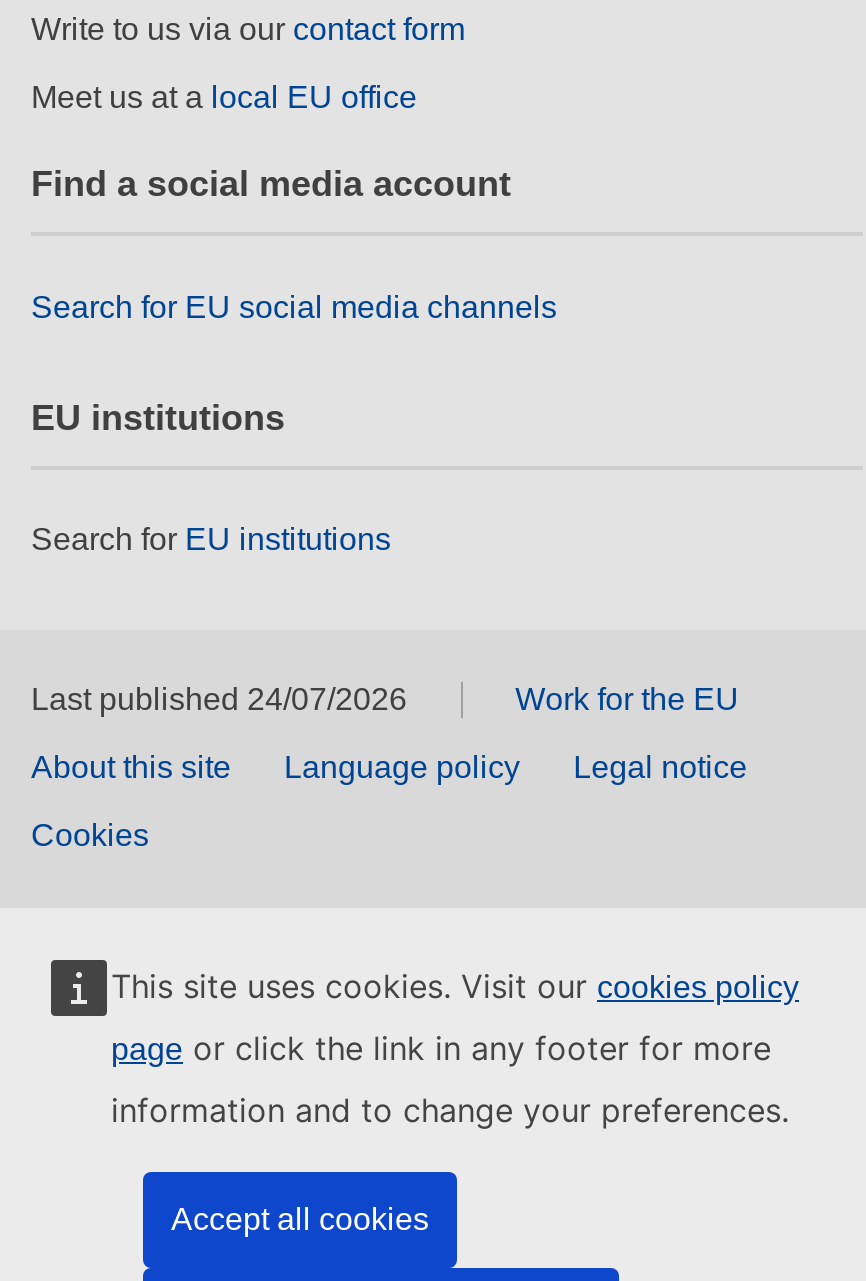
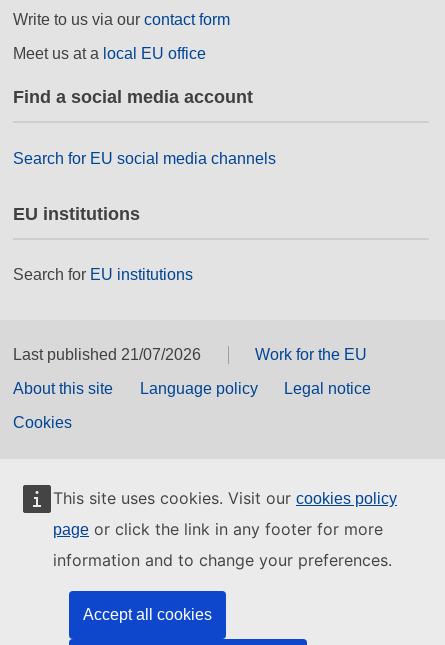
[31,683,407,717] Last published 24/07/2026 -> [13,346,201,363] Last published 21/07/2026

